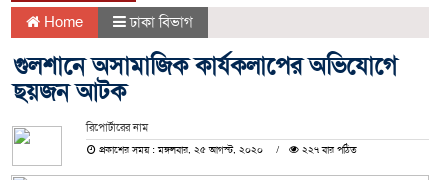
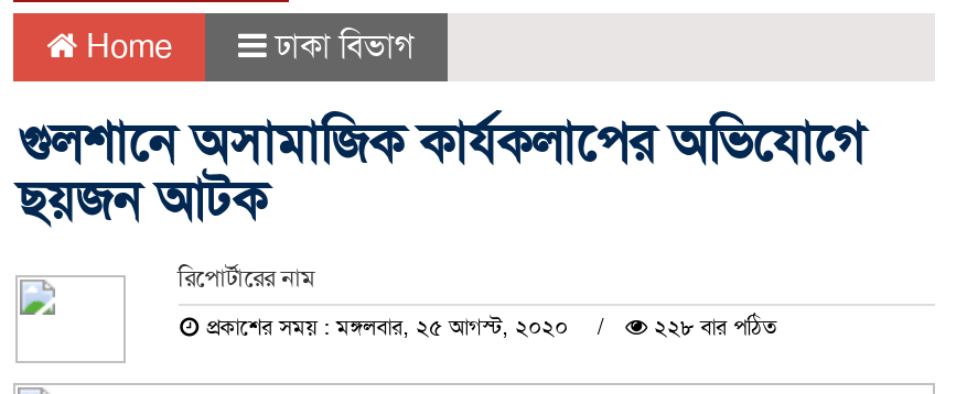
[299,143,357,156] ২২৭ বার পঠিত -> [648,312,778,341] ২২৮ বার পঠিত

